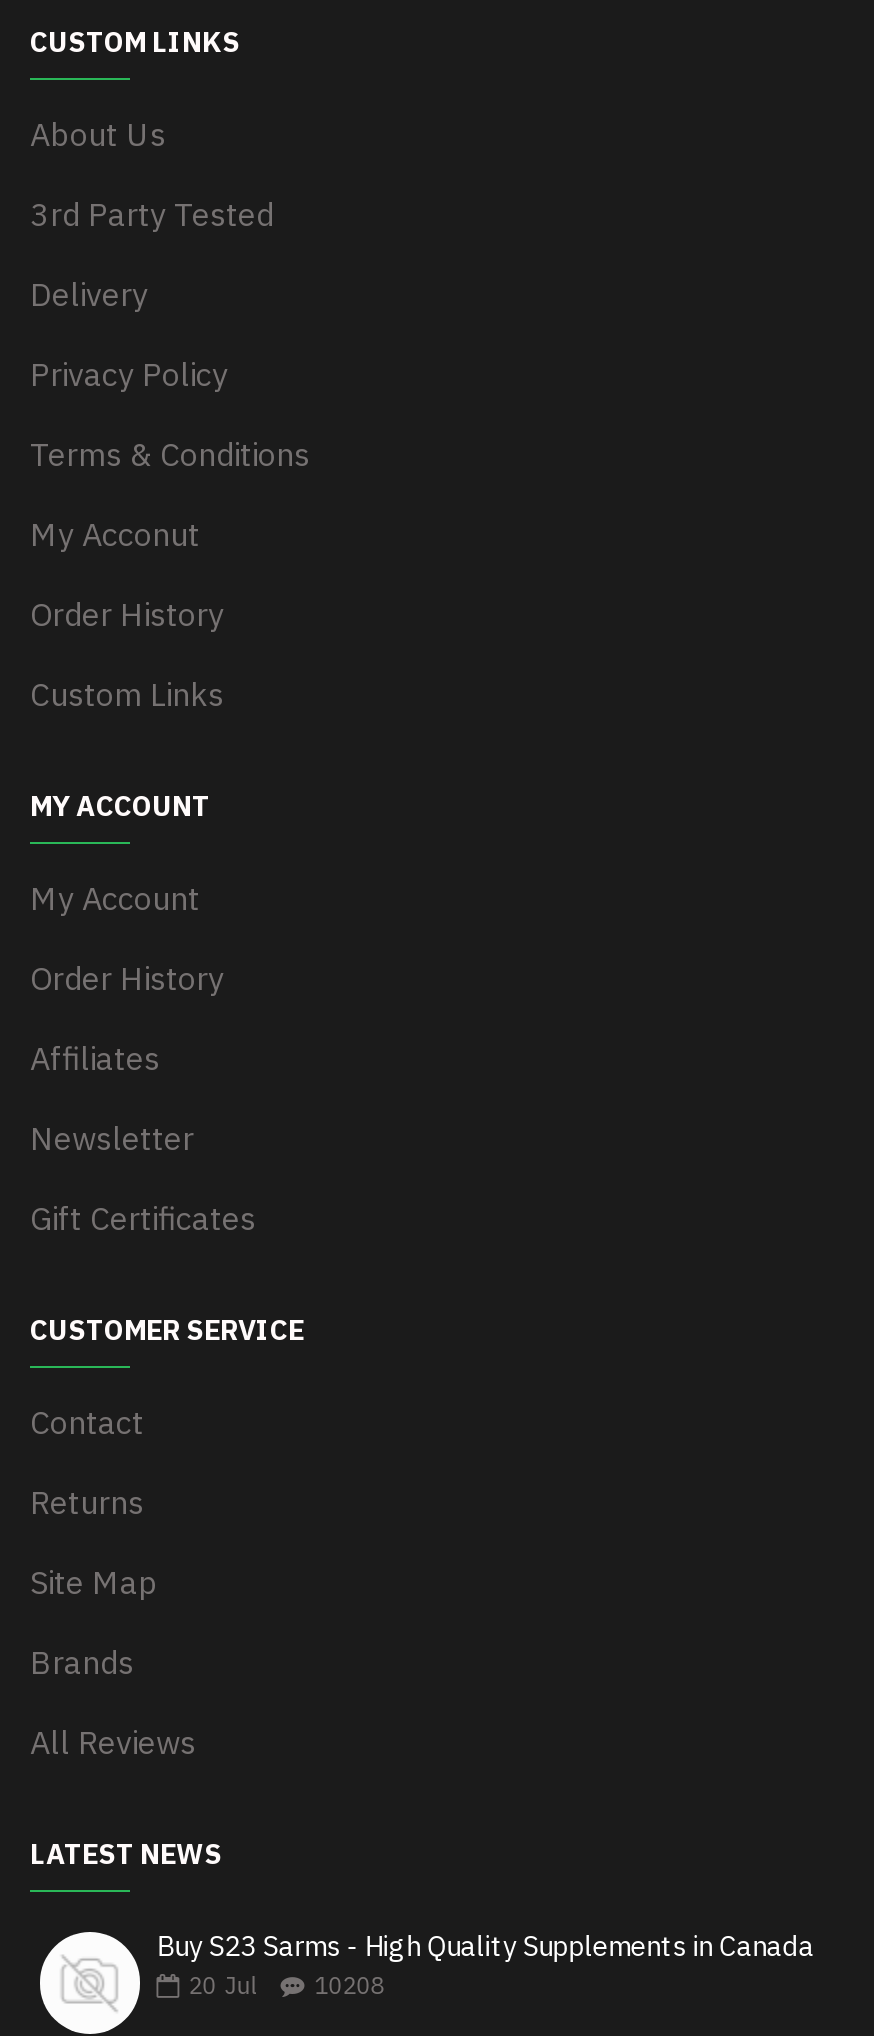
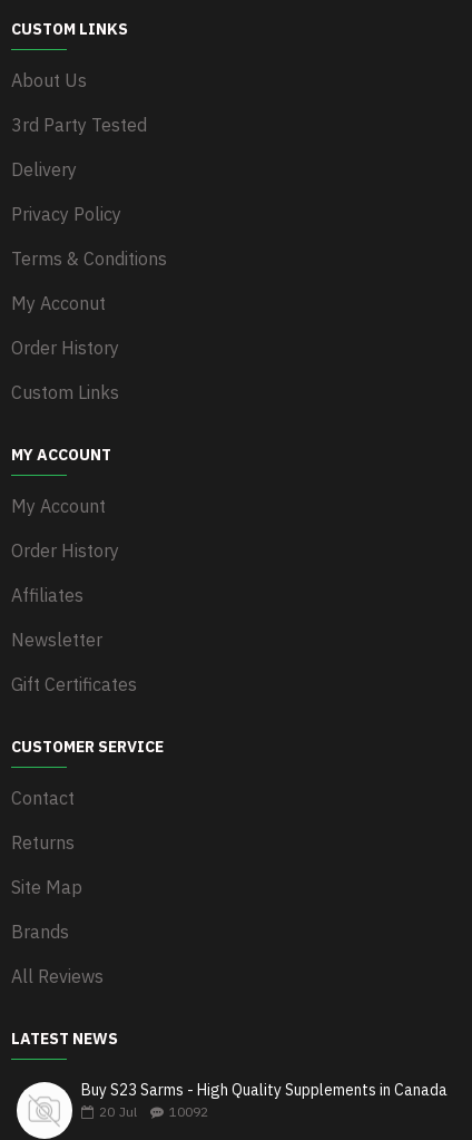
[188,1970,384,2000] 20 Jul 10208 -> [99,1103,208,1120] 20 Jul 10092

